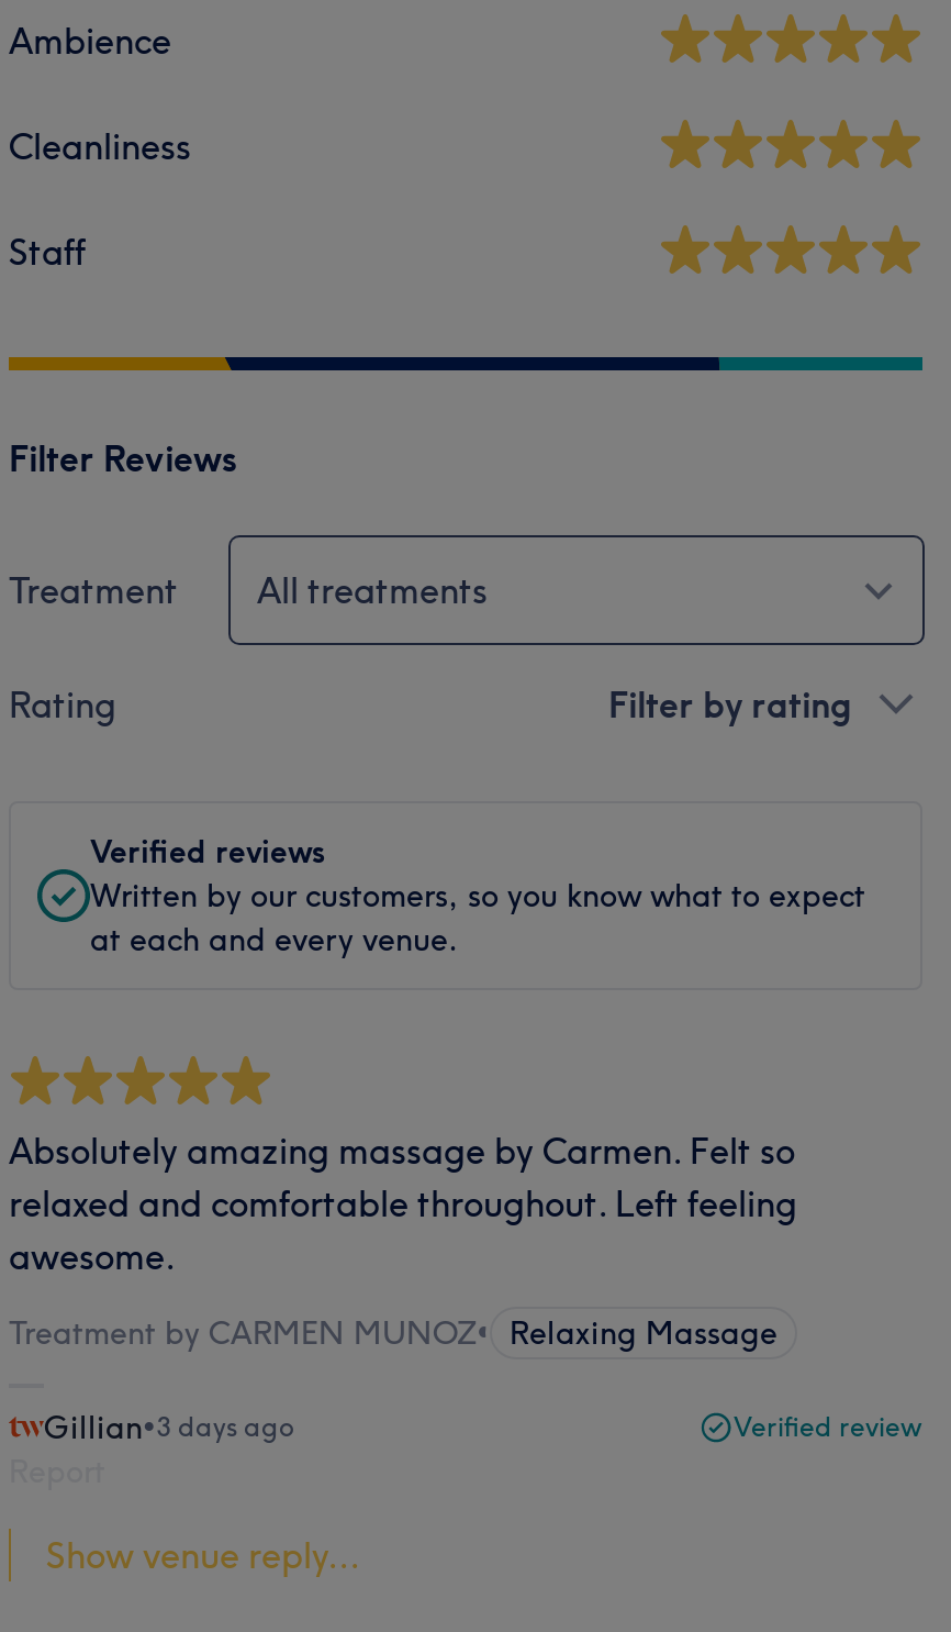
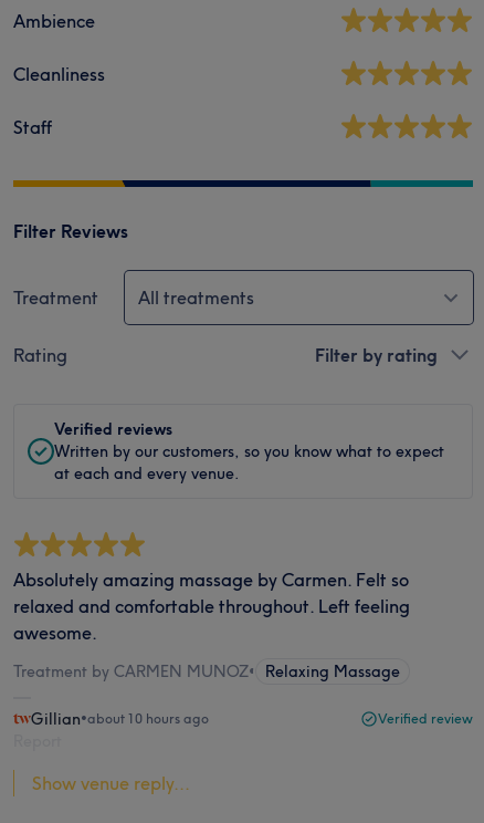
[44,1408,294,1447] Gillian•3 days ago -> [31,709,209,729] Gillian•about 10 hours ago

